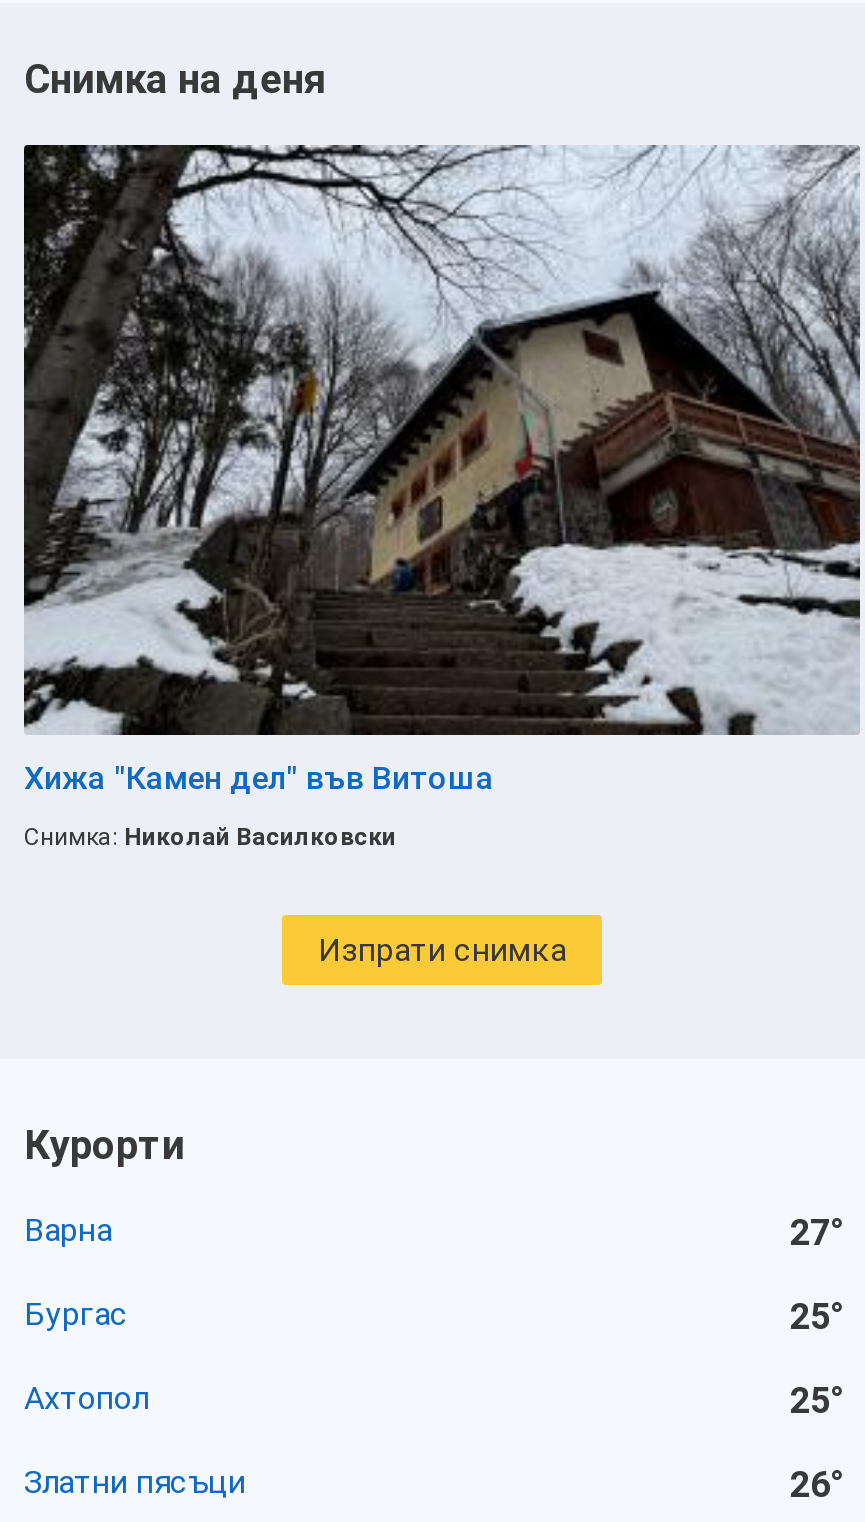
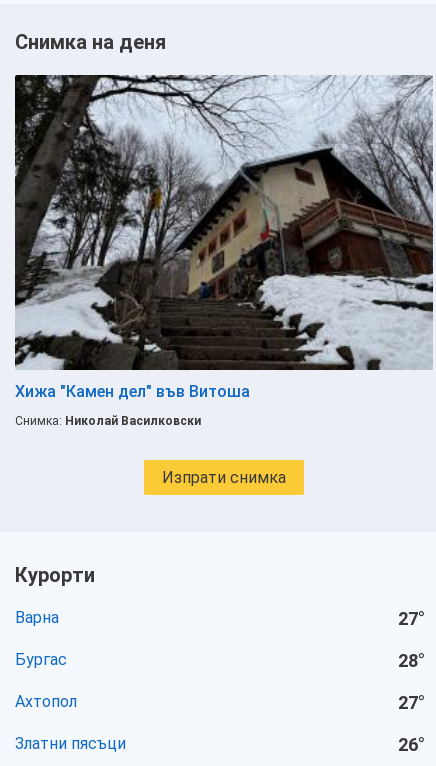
[790,1295,844,1337] 25° -> [398,650,425,671] 28°
[790,1379,844,1421] 25° -> [398,692,425,713] 27°

